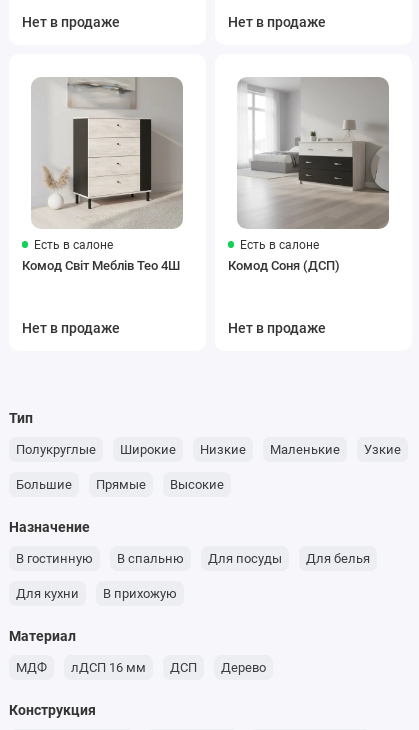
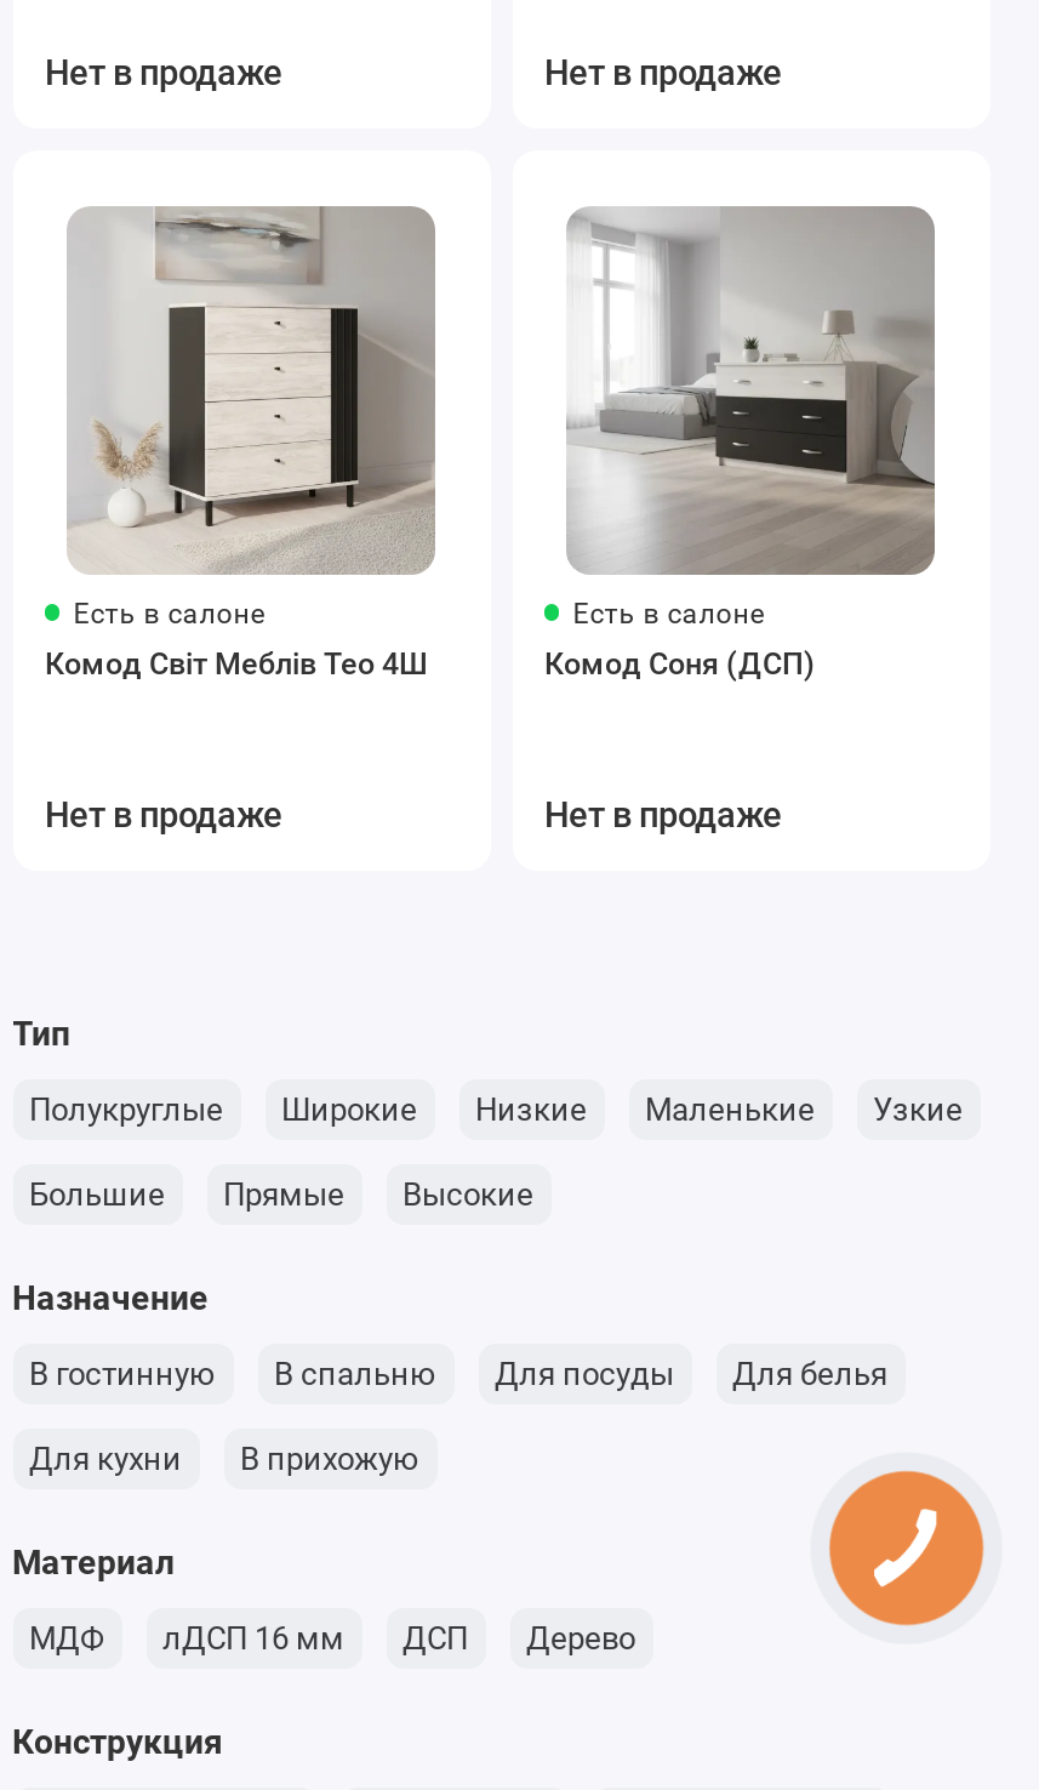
none -> [826,1467,986,1627] [image]

